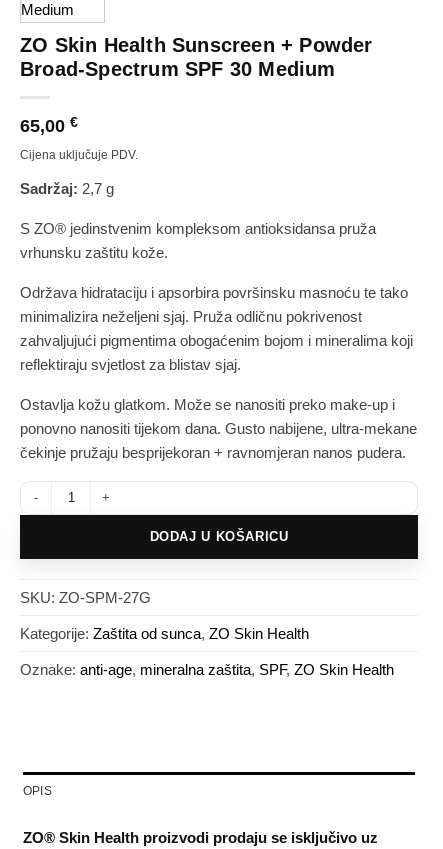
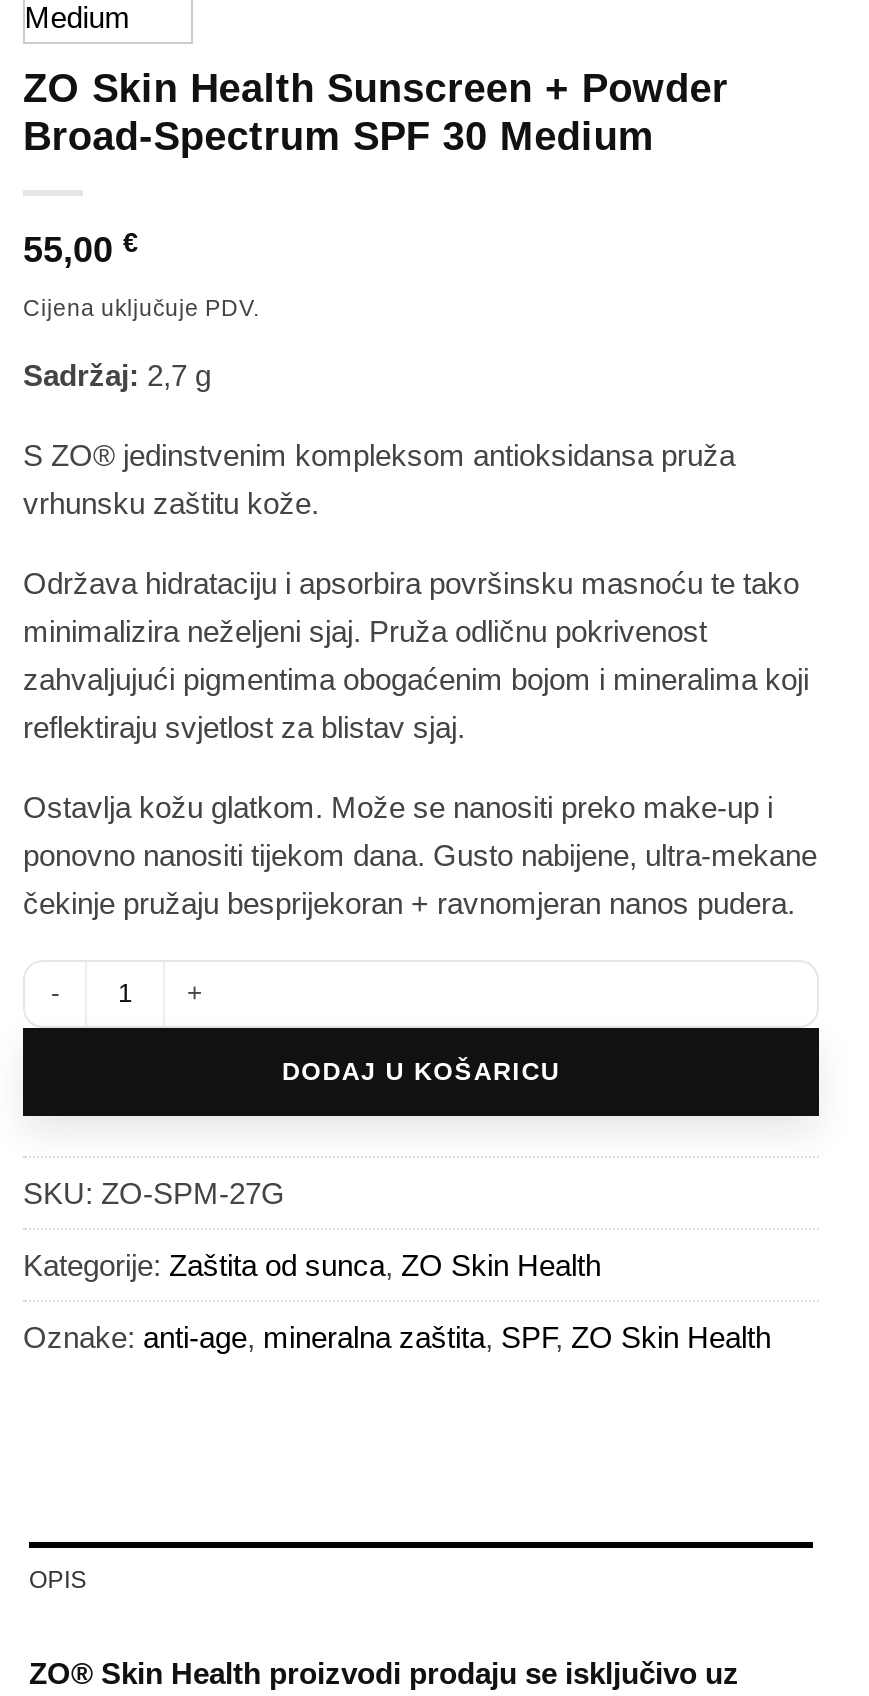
[20,115,78,136] 65,00 € -> [23,228,139,270] 55,00 €

